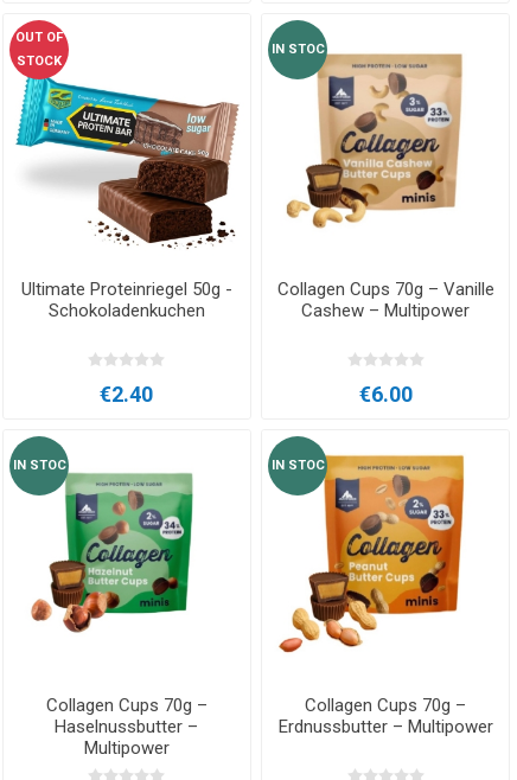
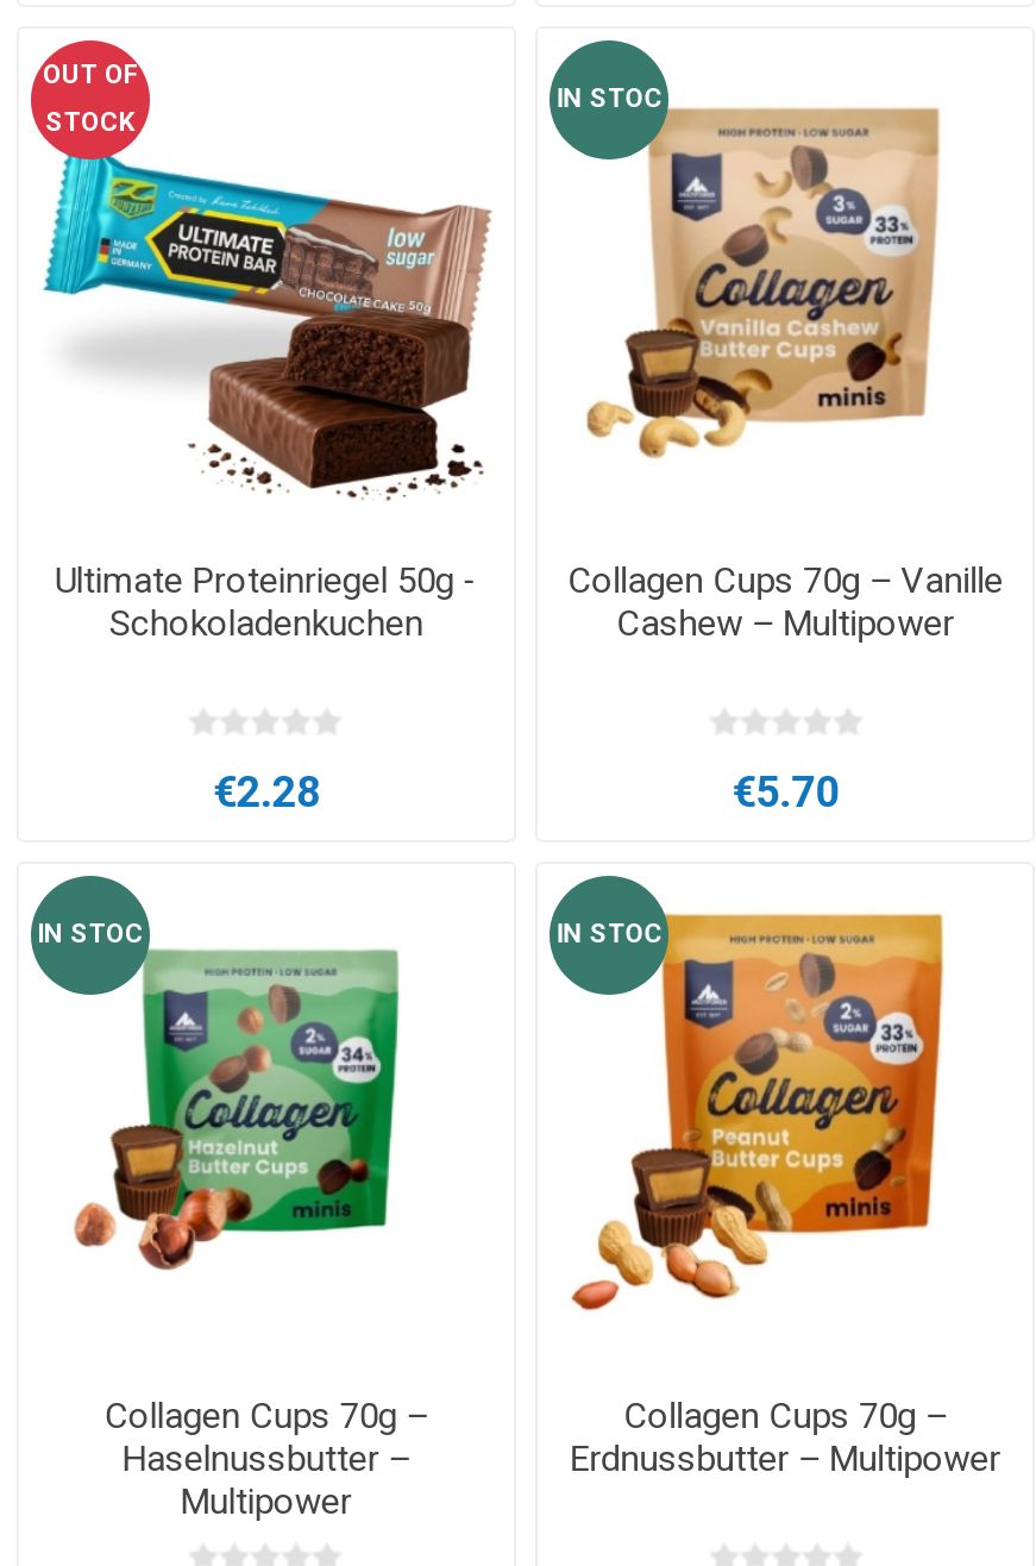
[100,381,153,406] €2.40 -> [213,766,320,816] €2.28
[359,381,412,406] €6.00 -> [732,766,839,816] €5.70

